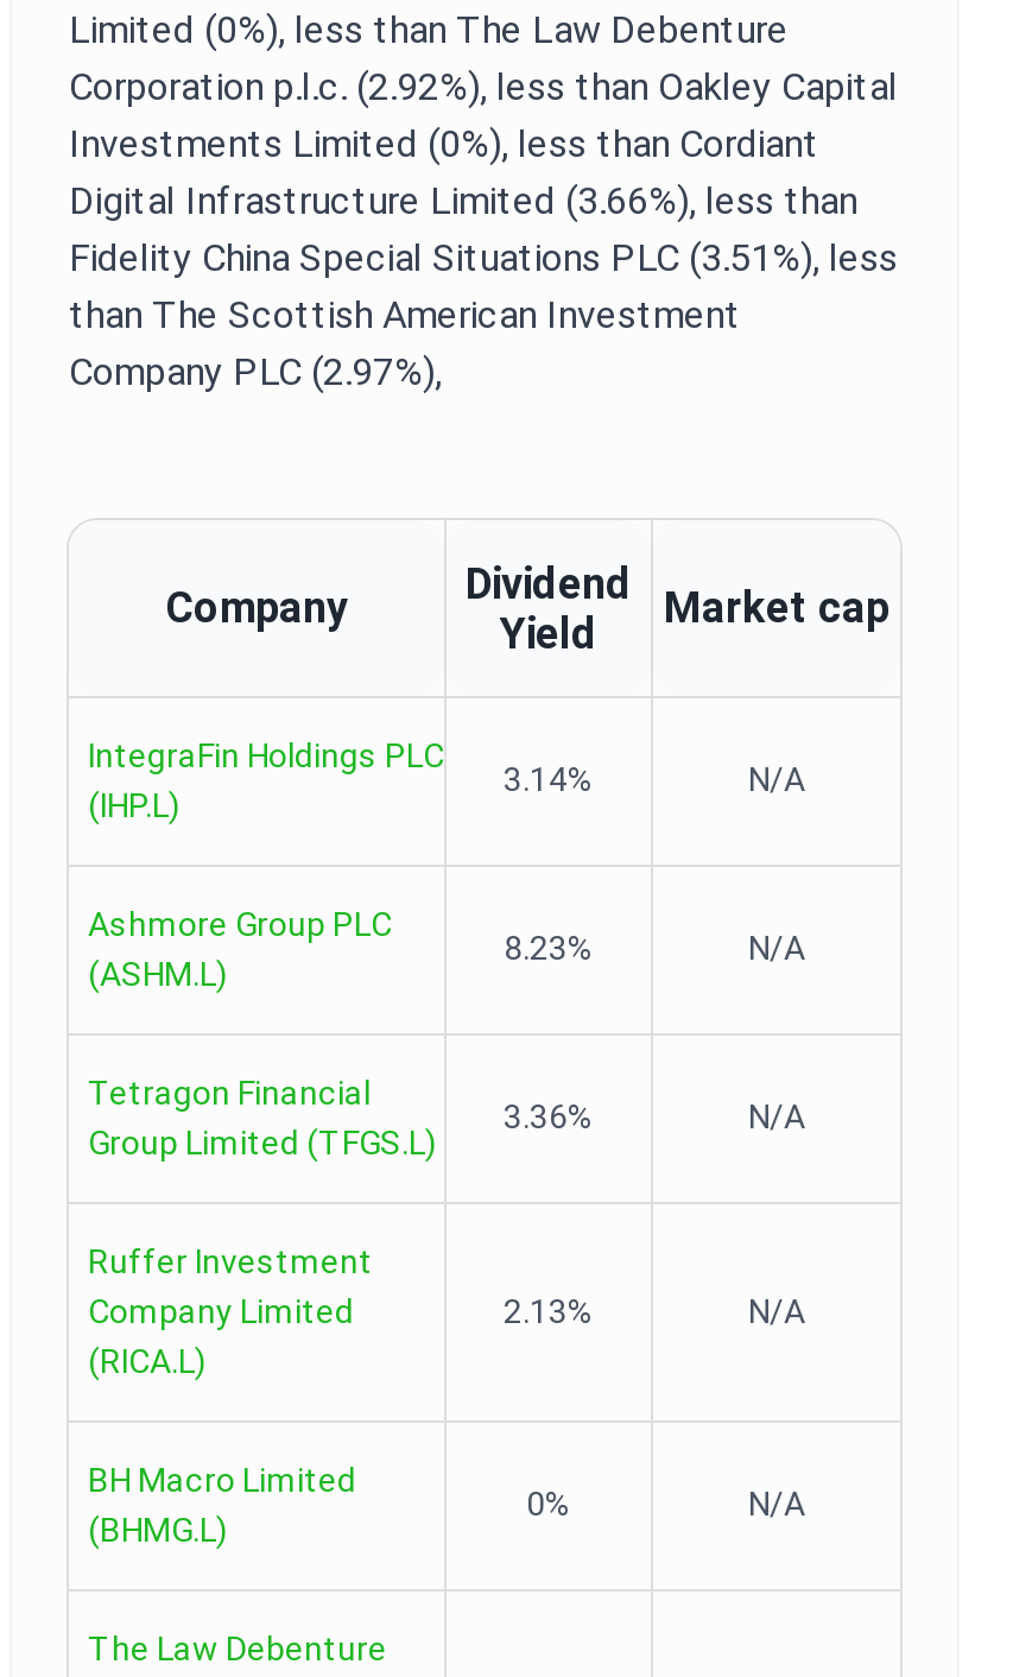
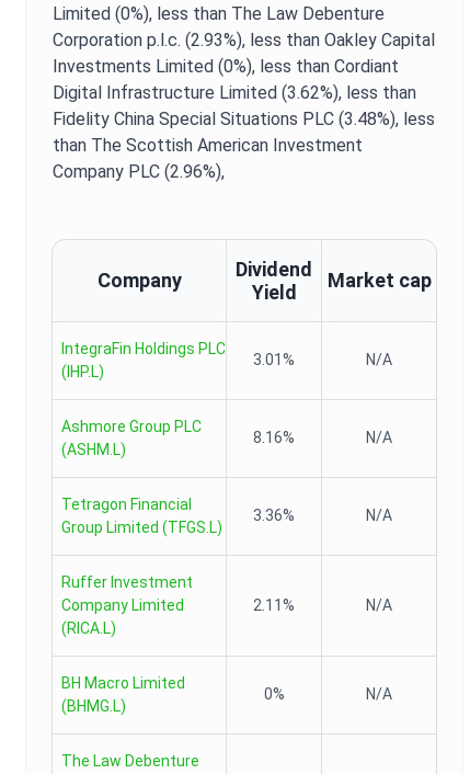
[69,64,898,109] Corporation p.l.c. (2.92%), less than Oakley Capital -> [53,30,435,50] Corporation p.l.c. (2.93%), less than Oakley Capital
[69,178,857,223] Digital Infrastructure Limited (3.66%), less than -> [53,82,416,103] Digital Infrastructure Limited (3.62%), less than
[69,235,898,280] Fidelity China Special Situations PLC (3.51%), less -> [53,109,435,129] Fidelity China Special Situations PLC (3.48%), less
[69,349,442,394] Company PLC (2.97%), -> [53,161,225,182] Company PLC (2.96%),
[504,760,594,798] 3.14% -> [253,351,295,368] 3.01%
[504,929,594,967] 8.23% -> [253,429,295,446] 8.16%
[504,1292,594,1330] 2.13% -> [253,596,295,614] 2.11%

